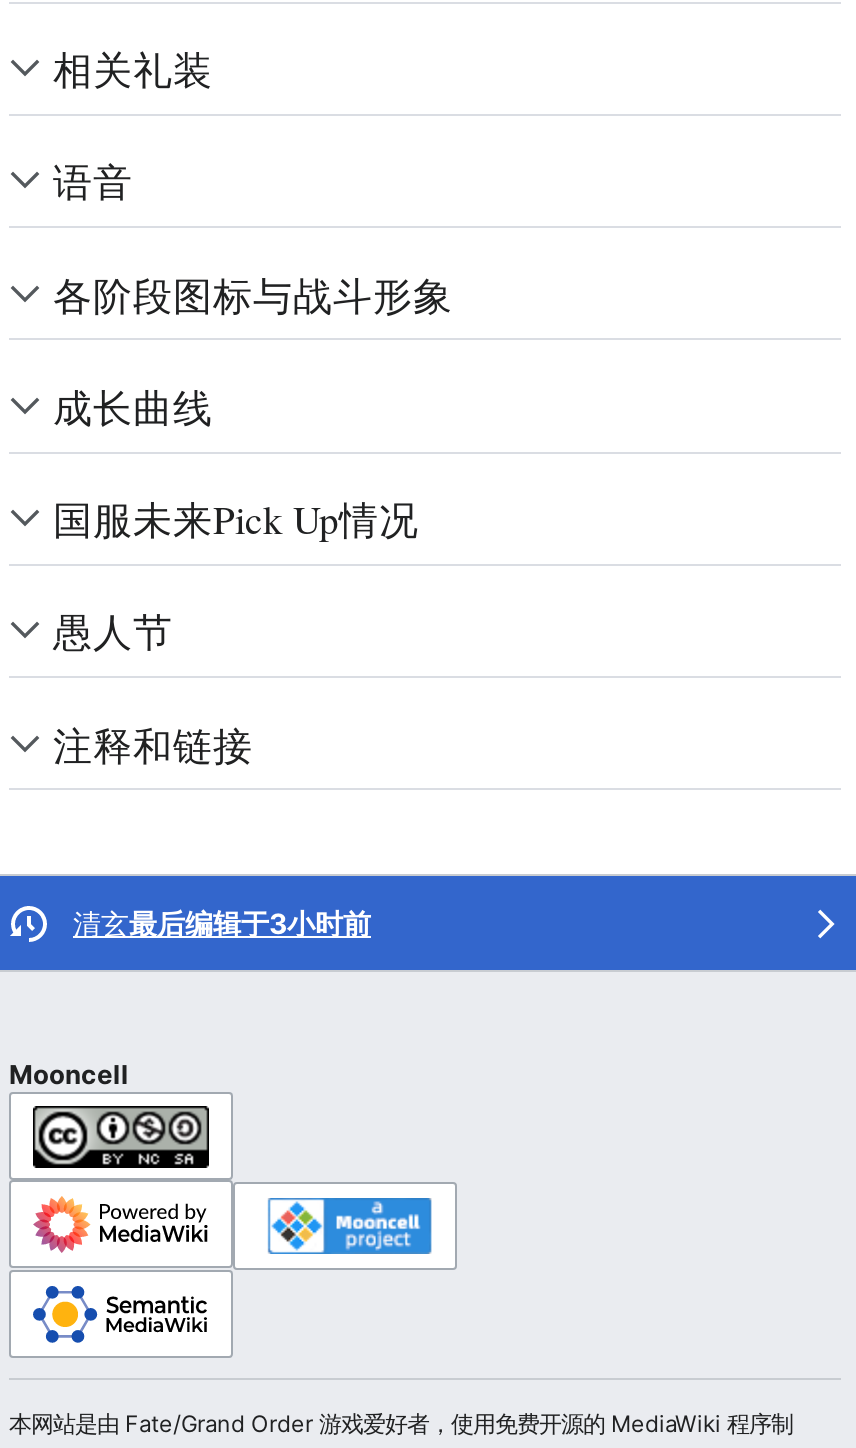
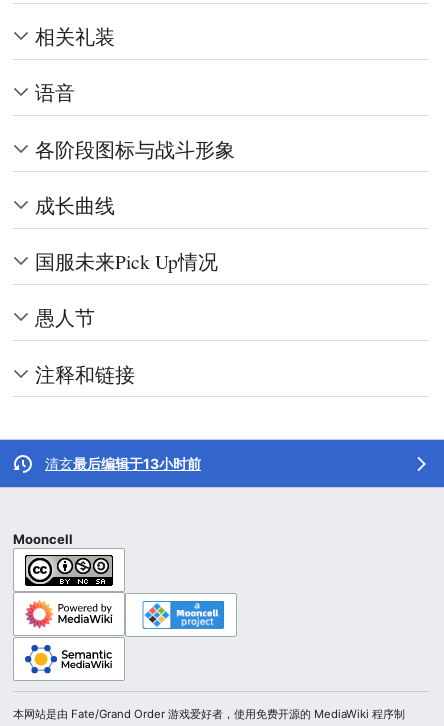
[73,906,371,940] 清玄最后编辑于3小时前 -> [45,455,201,472] 清玄最后编辑于13小时前

